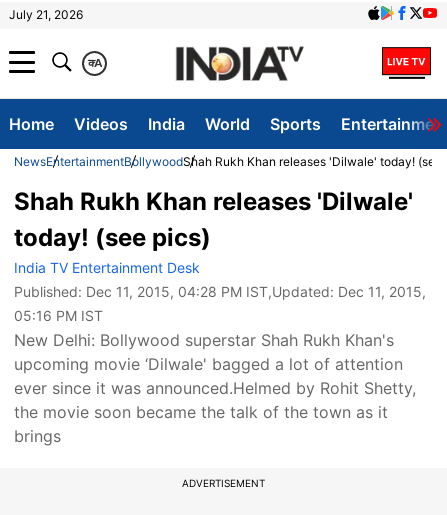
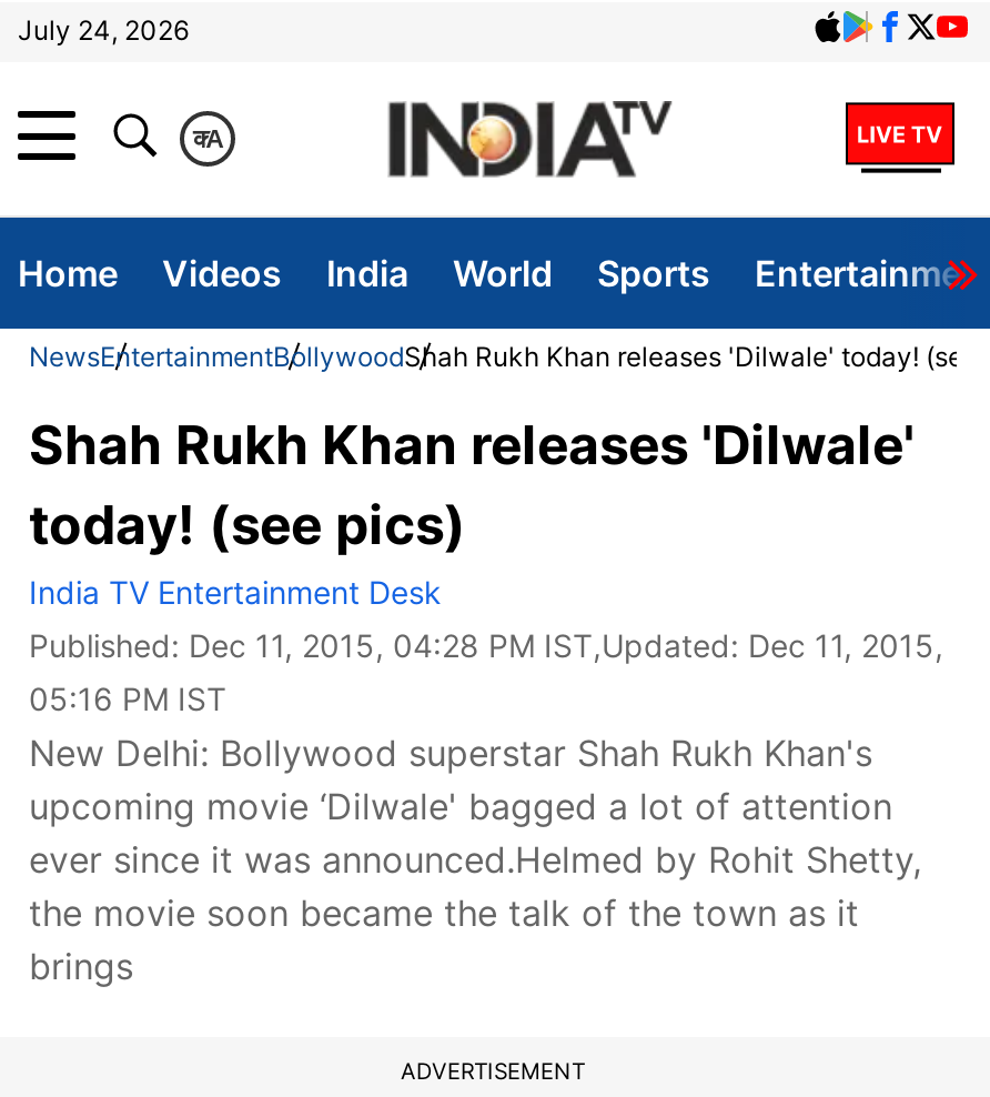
[9,7,83,22] July 21, 2026 -> [18,13,189,47] July 24, 2026

